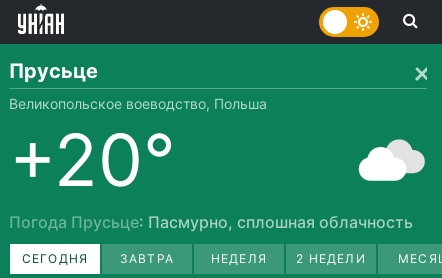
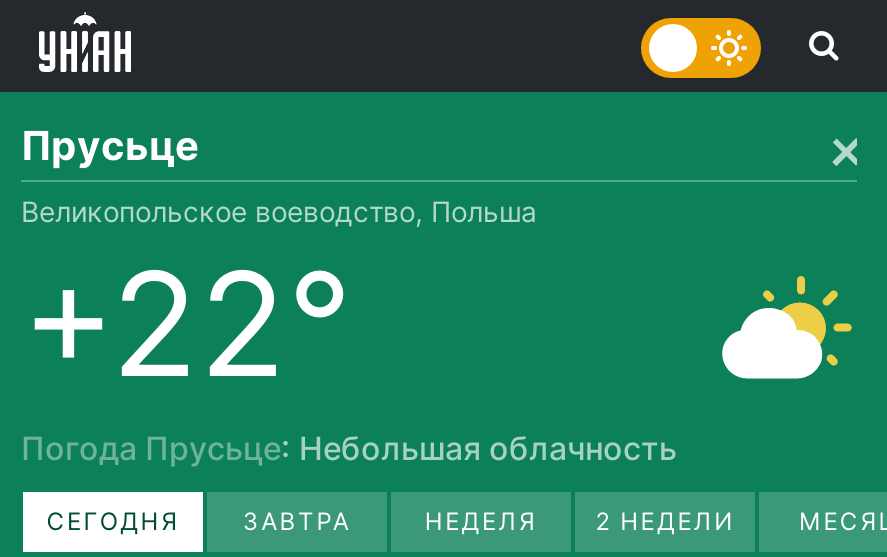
[9,116,426,232] [image] | +20° | Погода Прусьце: Пасмурно, сплошная облачность -> [21,236,853,468] [image] | +22° | Погода Прусьце: Небольшая облачность

